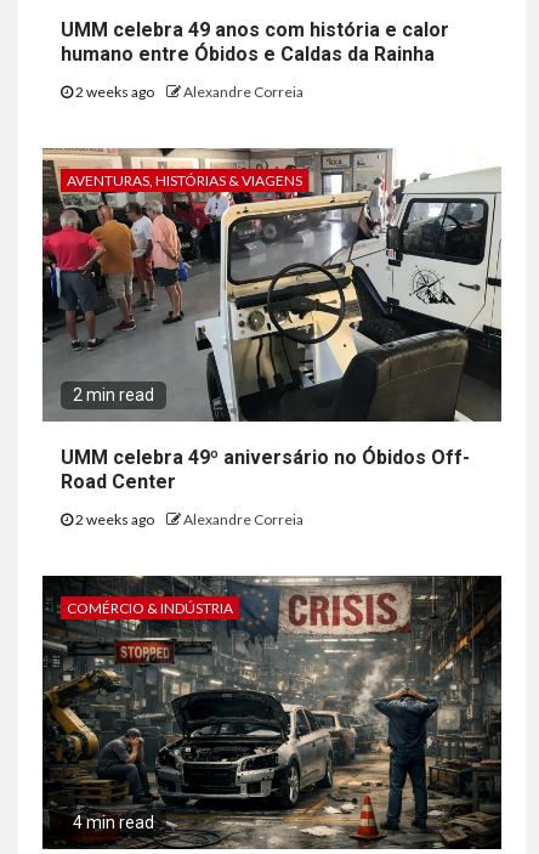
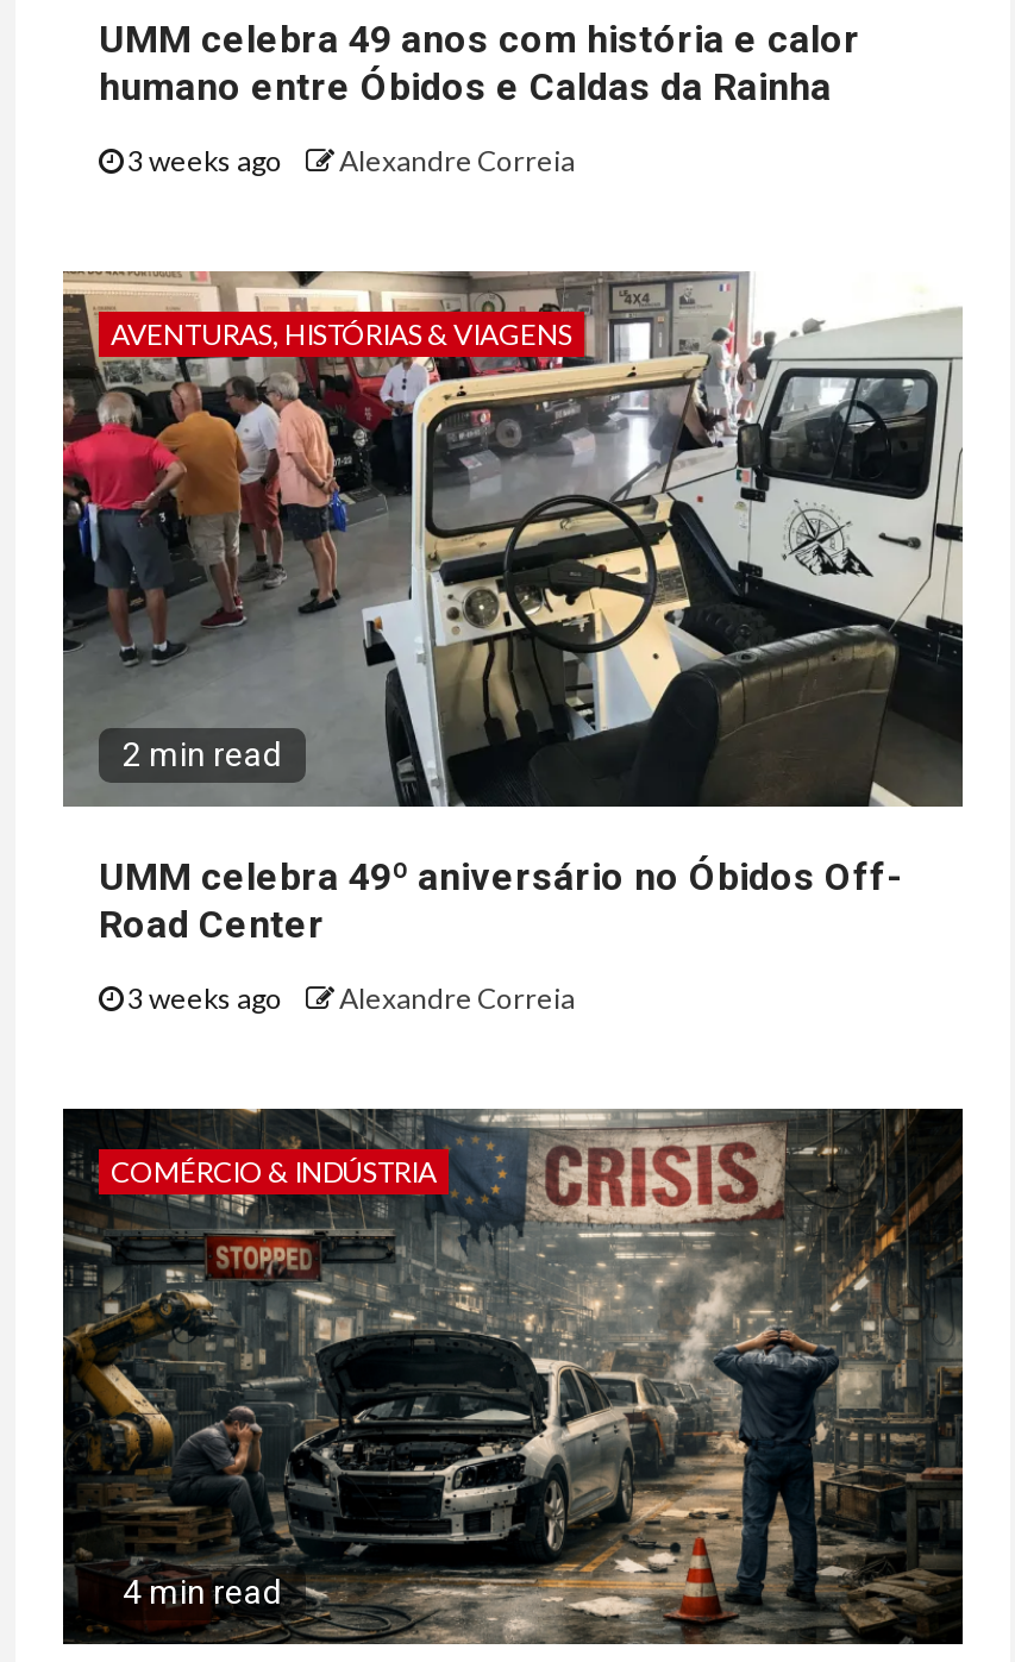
[73,83,303,101] 2 weeks ago Alexandre Correia -> [123,143,575,178] 3 weeks ago Alexandre Correia
[73,511,303,529] 2 weeks ago Alexandre Correia -> [123,980,575,1016] 3 weeks ago Alexandre Correia

